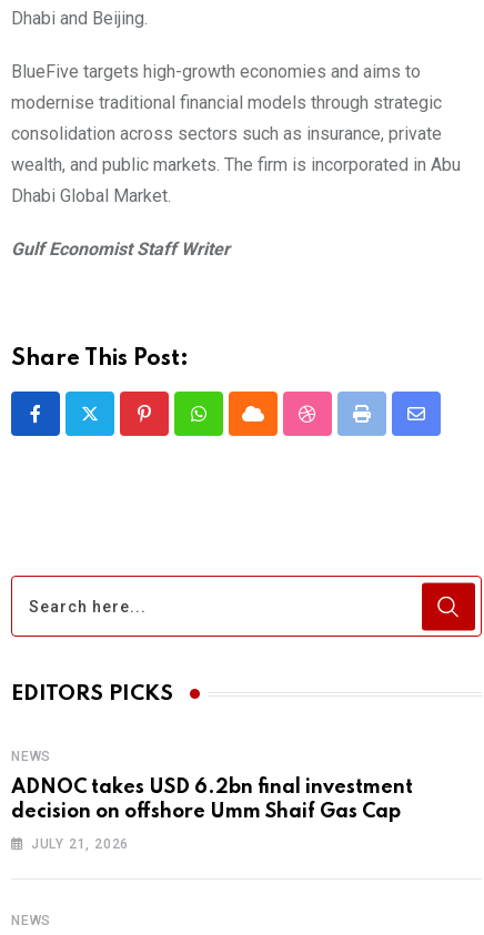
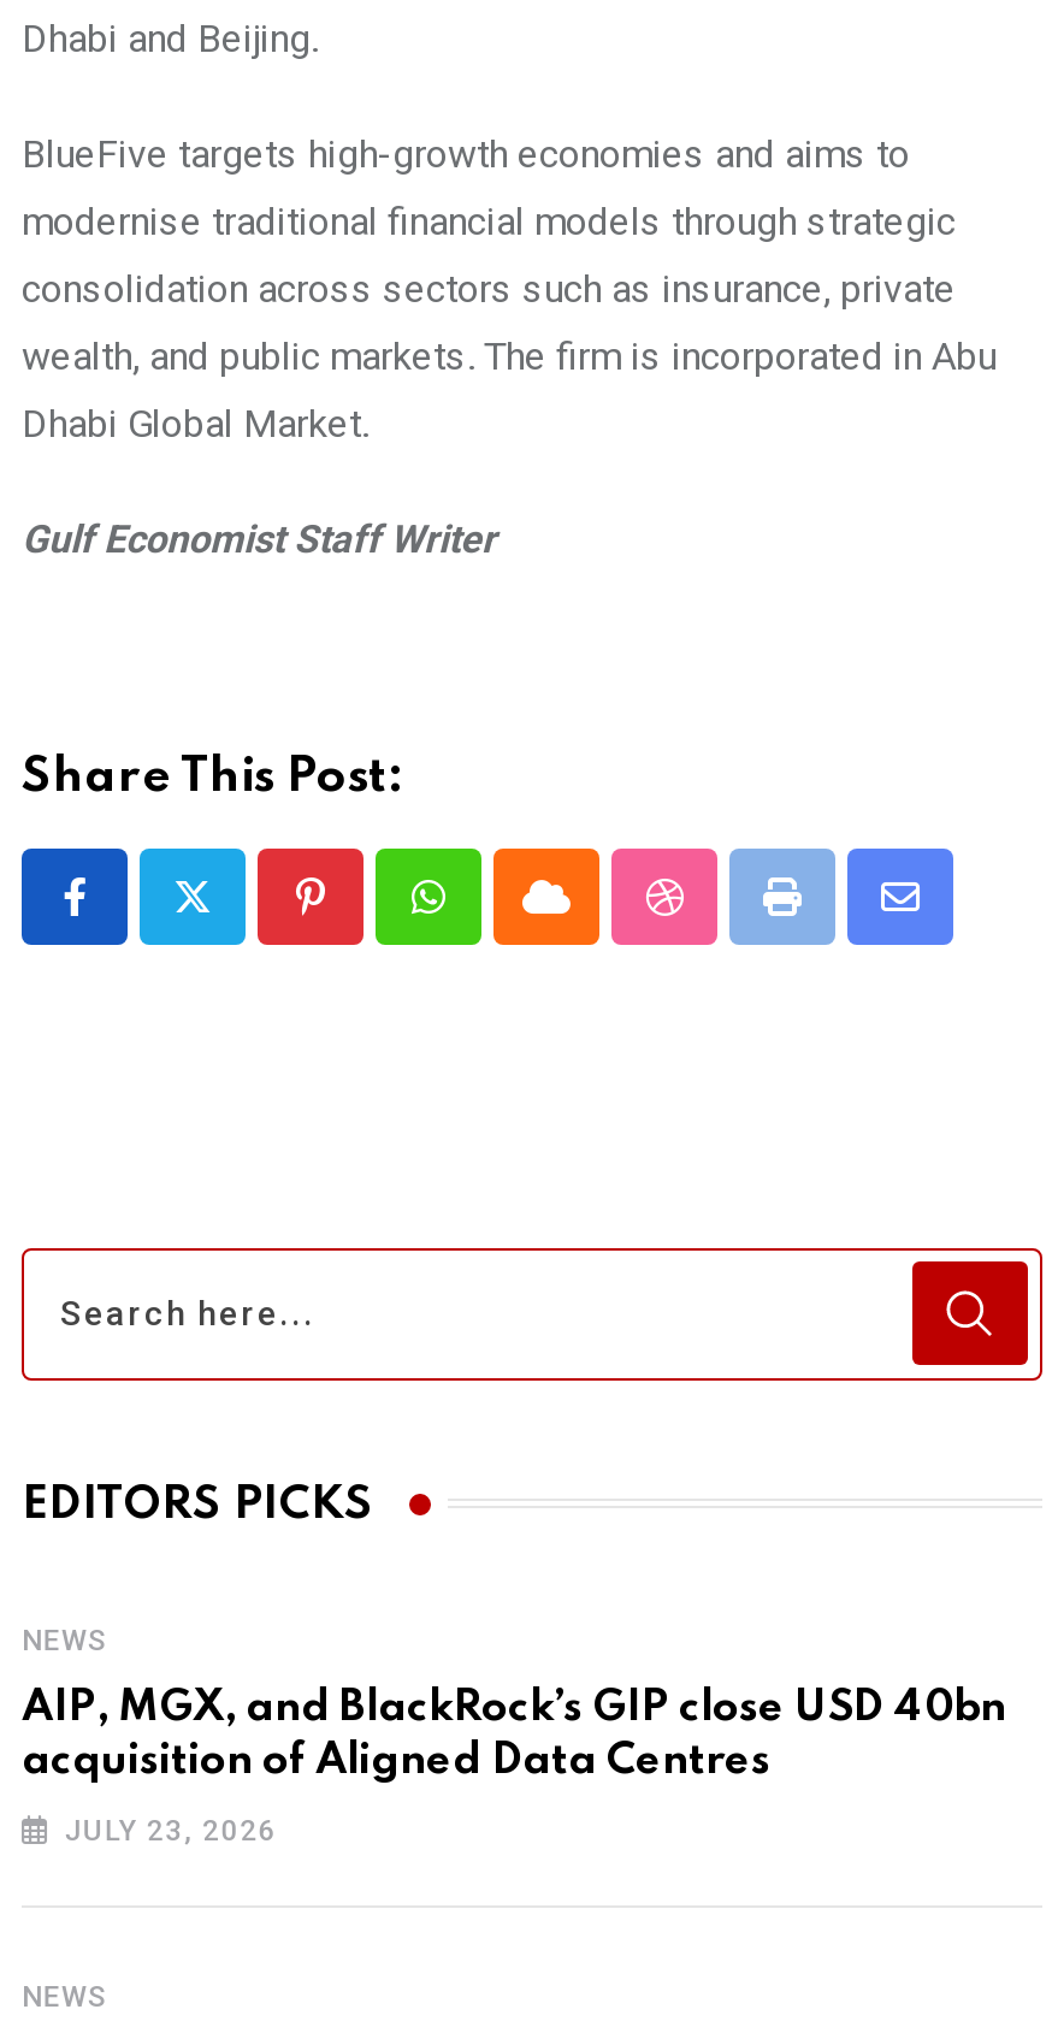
[11,778,413,822] ADNOC takes USD 6.2bn final investment | decision on offshore Umm Shaif Gas Cap -> [22,1685,1006,1782] AIP, MGX, and BlackRock’s GIP close USD 40bn | acquisition of Aligned Data Centres
[31,836,129,852] JULY 21, 2026 -> [65,1813,277,1847] JULY 23, 2026

